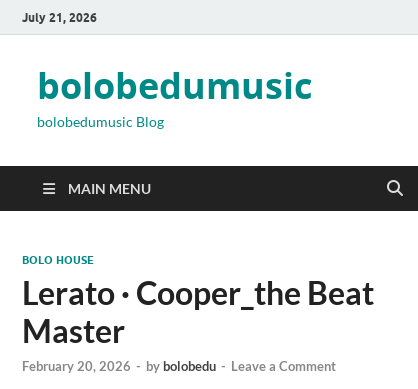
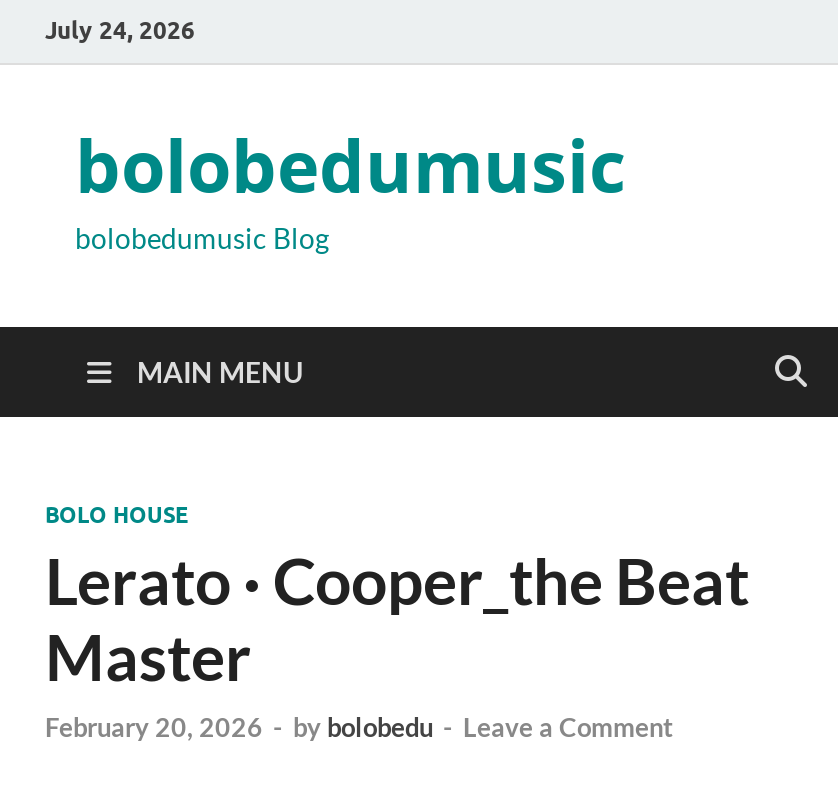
[22,9,97,24] July 21, 2026 -> [45,14,195,44] July 24, 2026

